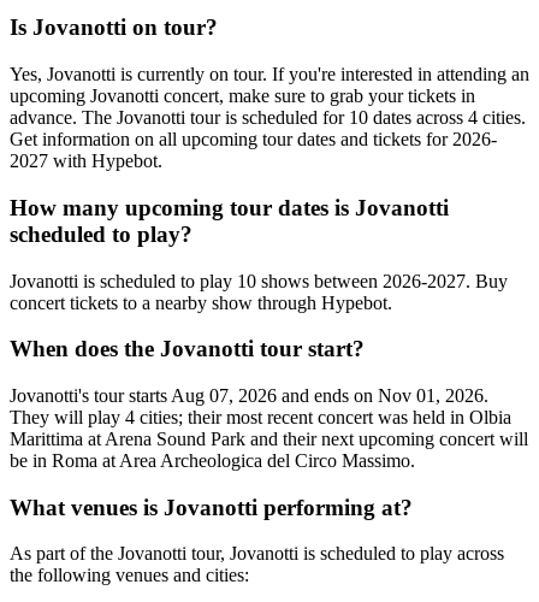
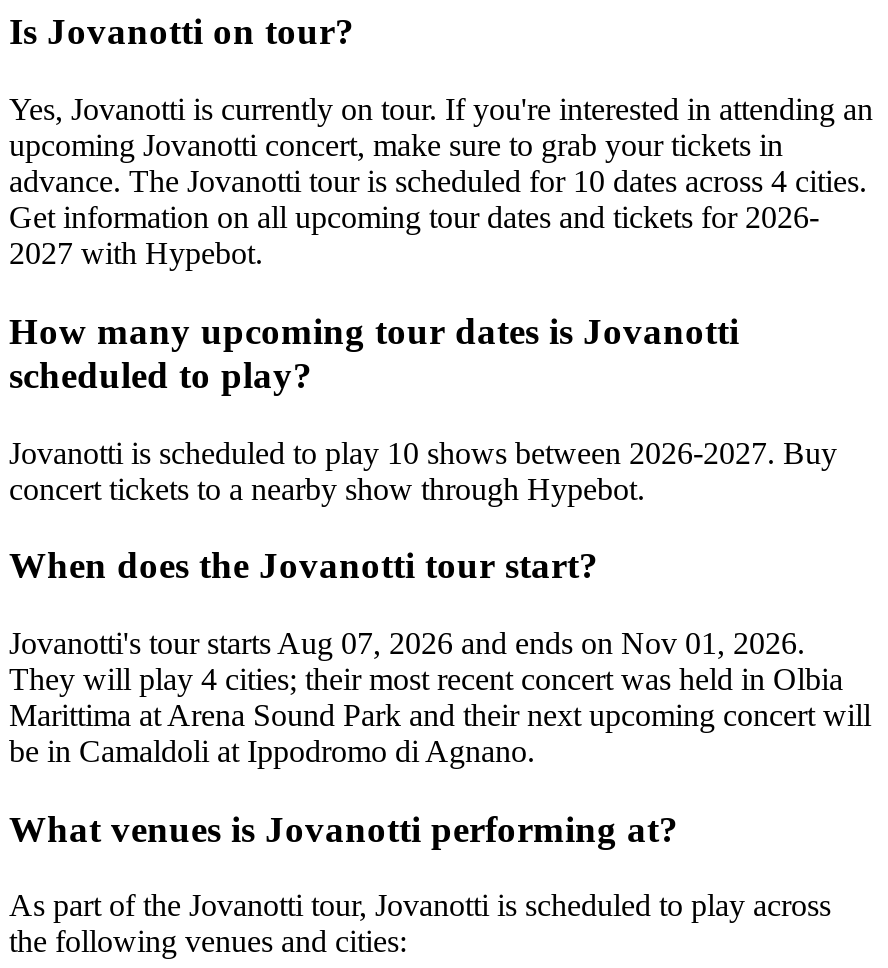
[10,450,415,471] be in Roma at Area Archeologica del Circo Massimo. -> [9,734,535,768] be in Camaldoli at Ippodromo di Agnano.

